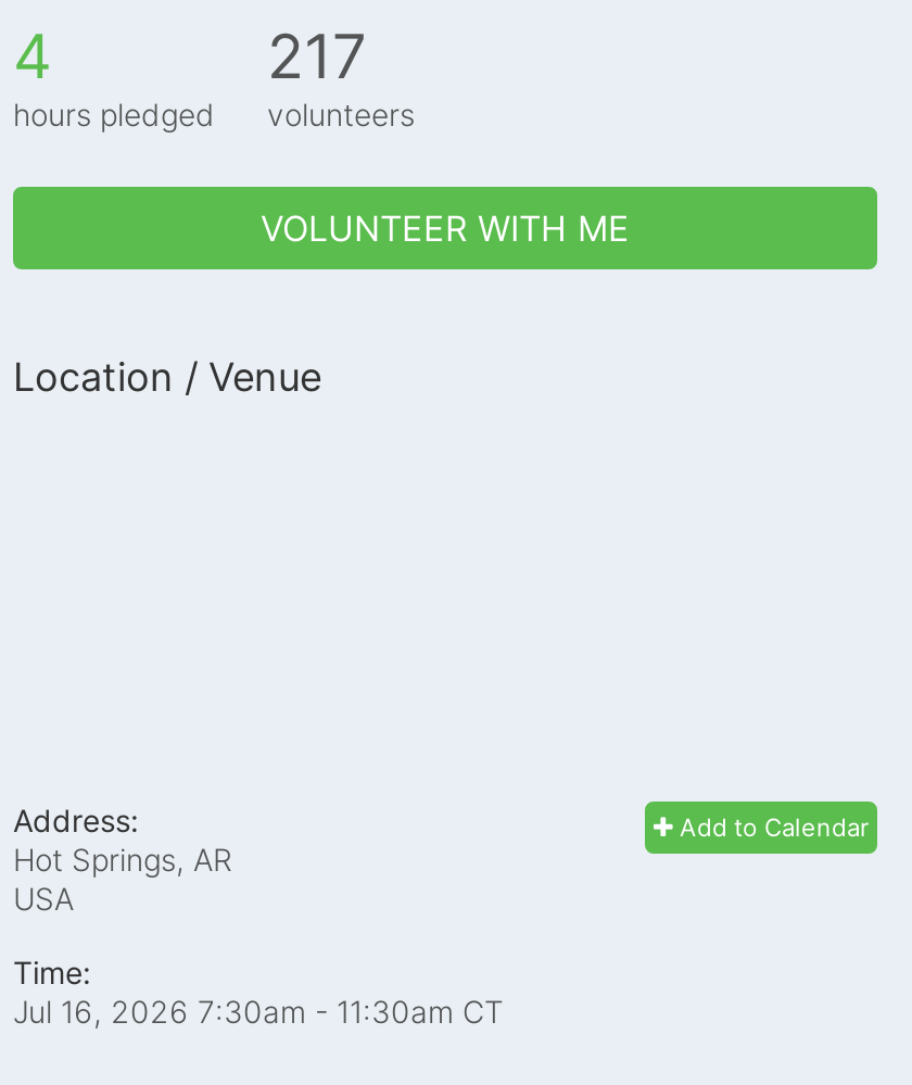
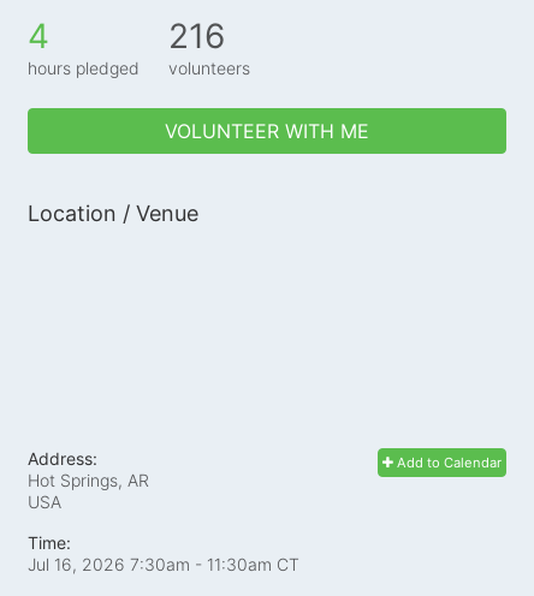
[267,18,367,92] 217 -> [168,15,225,56] 216

